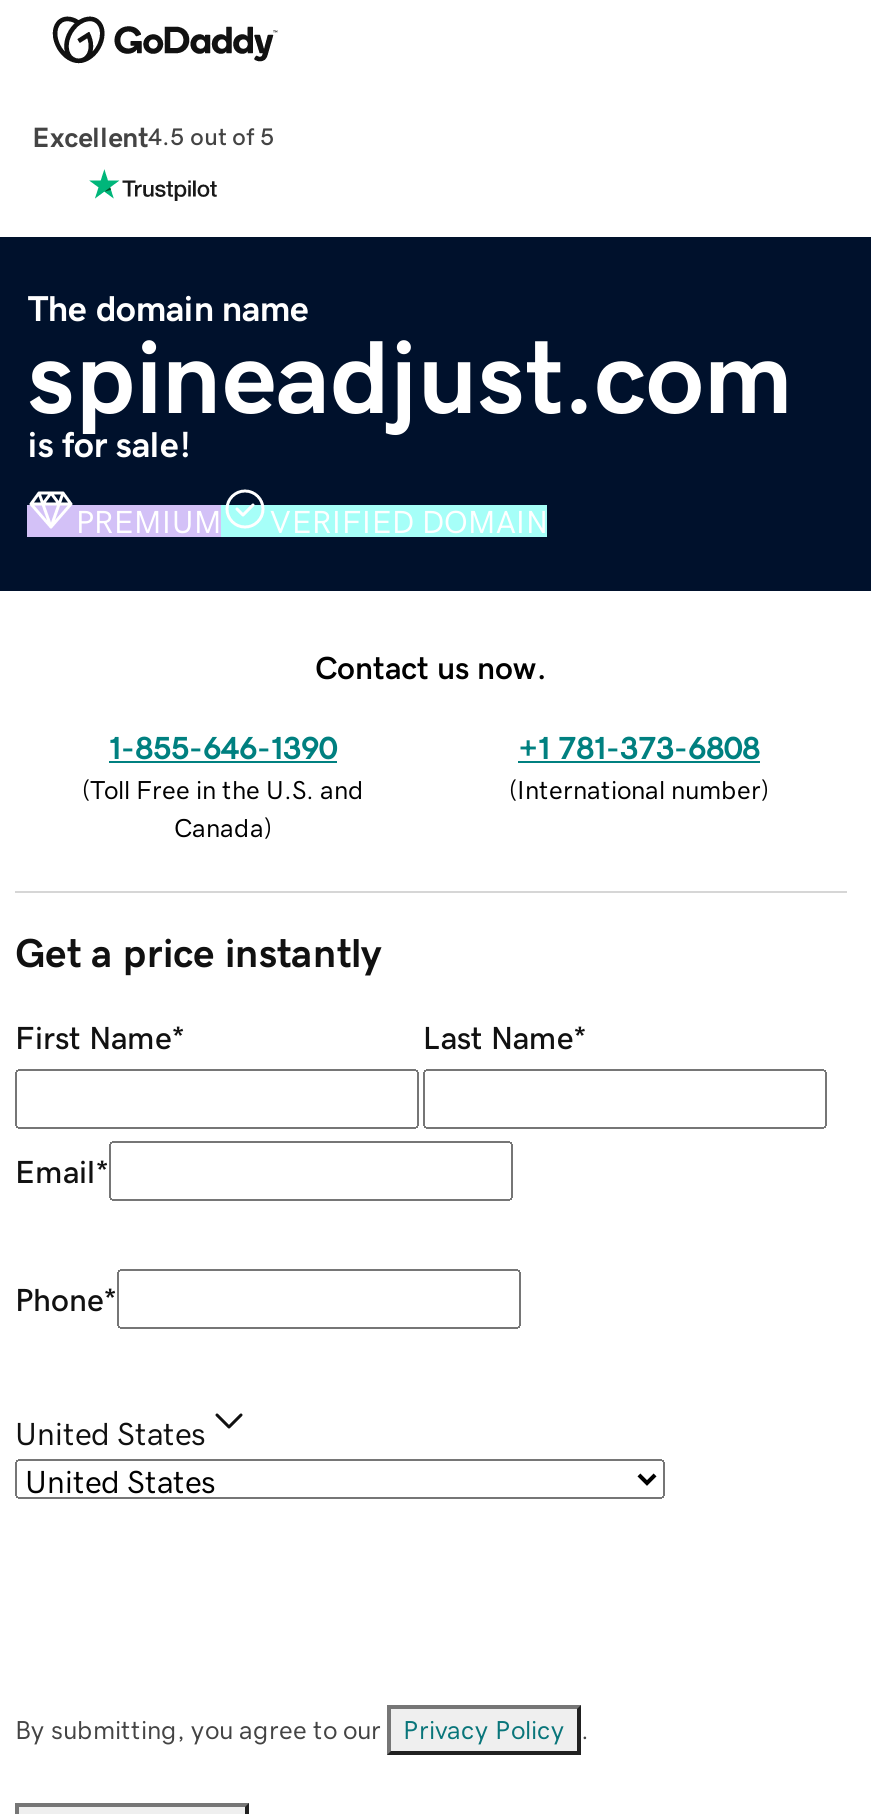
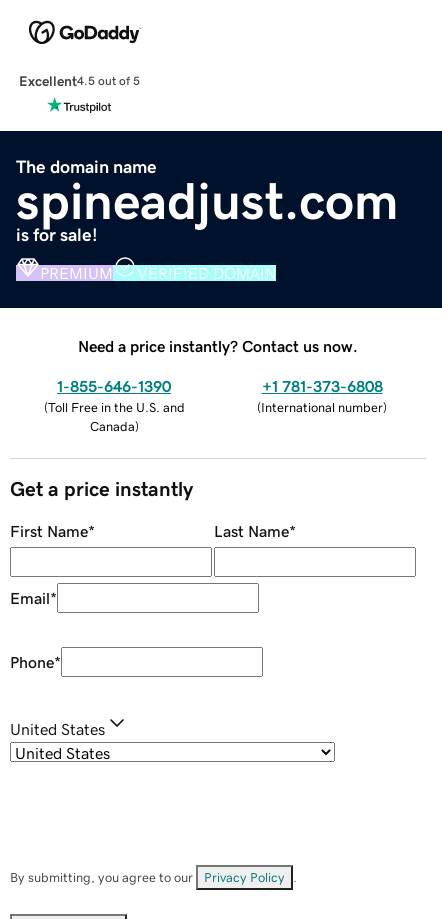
[315,650,547,682] Contact us now. -> [78,338,358,354] Need a price instantly? Contact us now.

